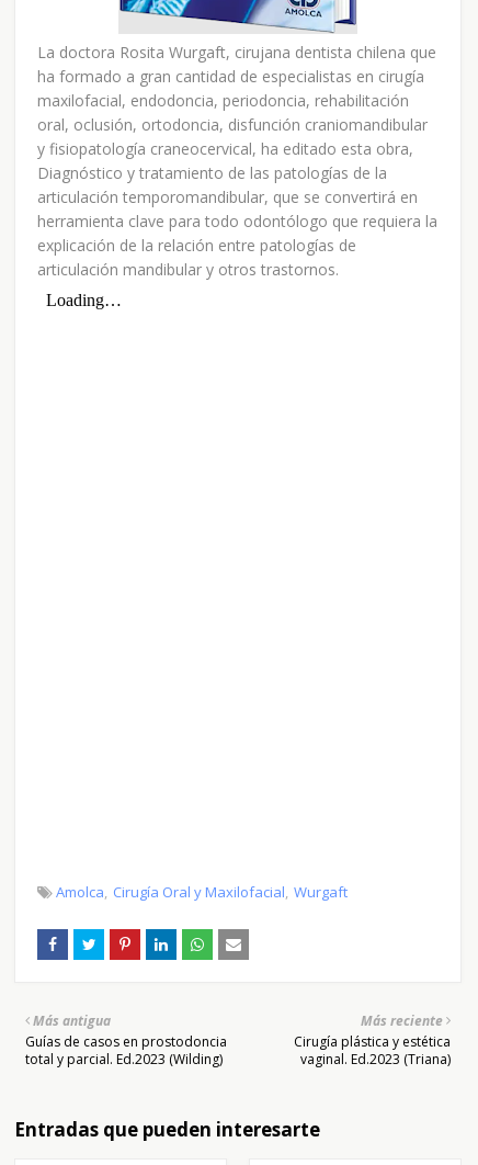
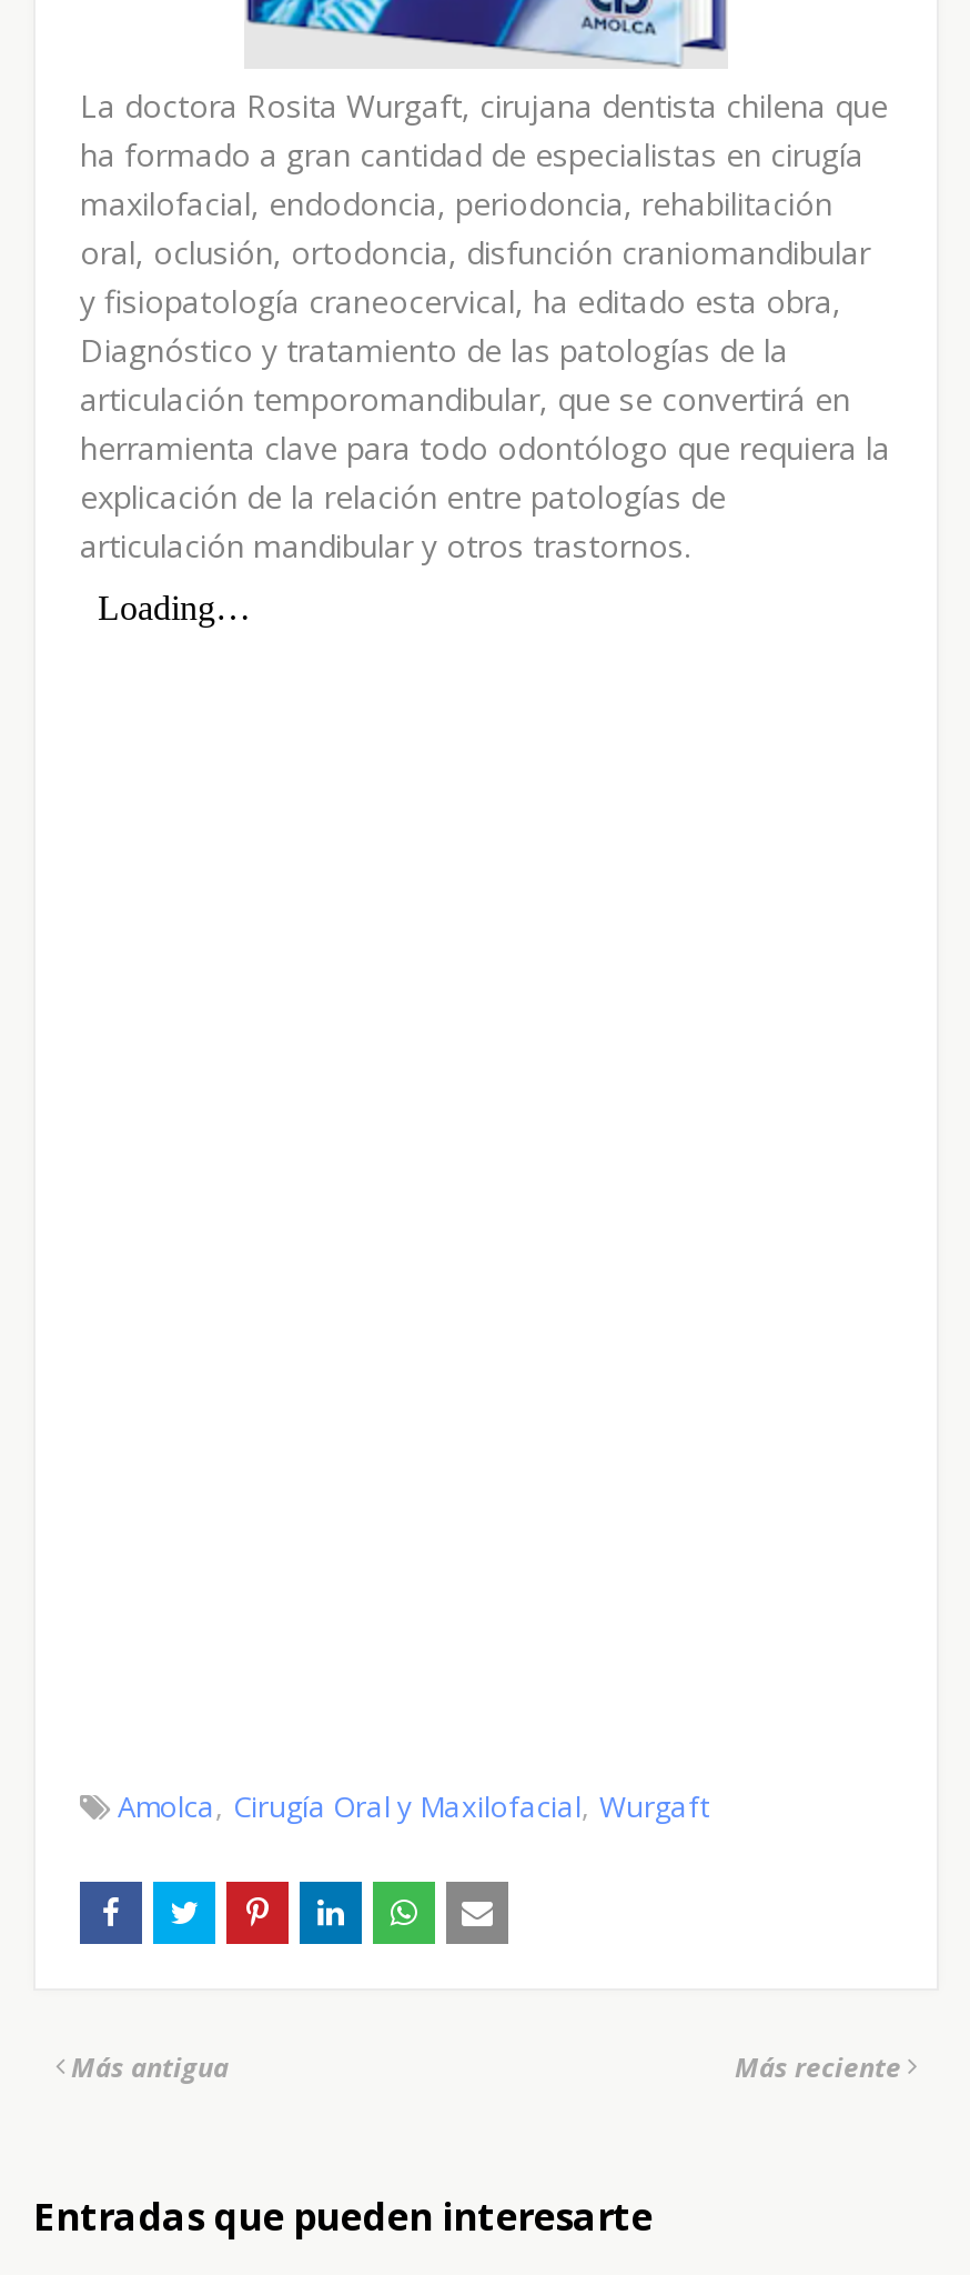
[25,1032,227,1068] Guías de casos en prostodoncia | total y parcial. Ed.2023 (Wilding) -> none
[294,1032,451,1068] Cirugía plástica y estética | vaginal. Ed.2023 (Triana) -> none

